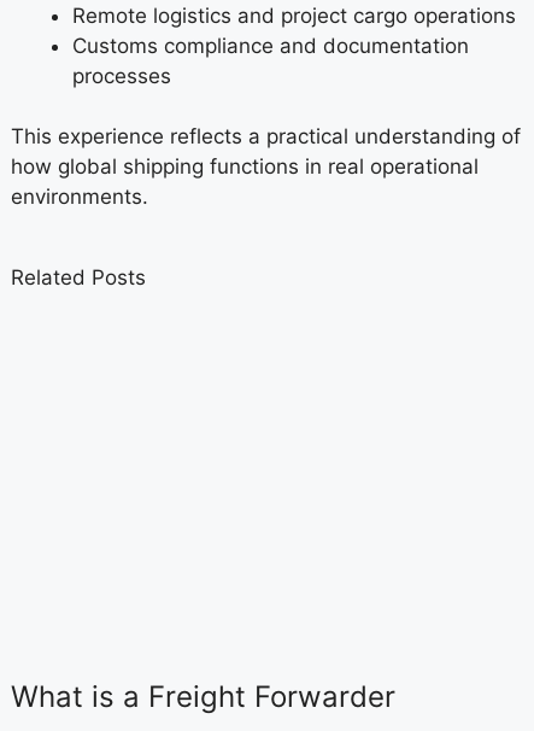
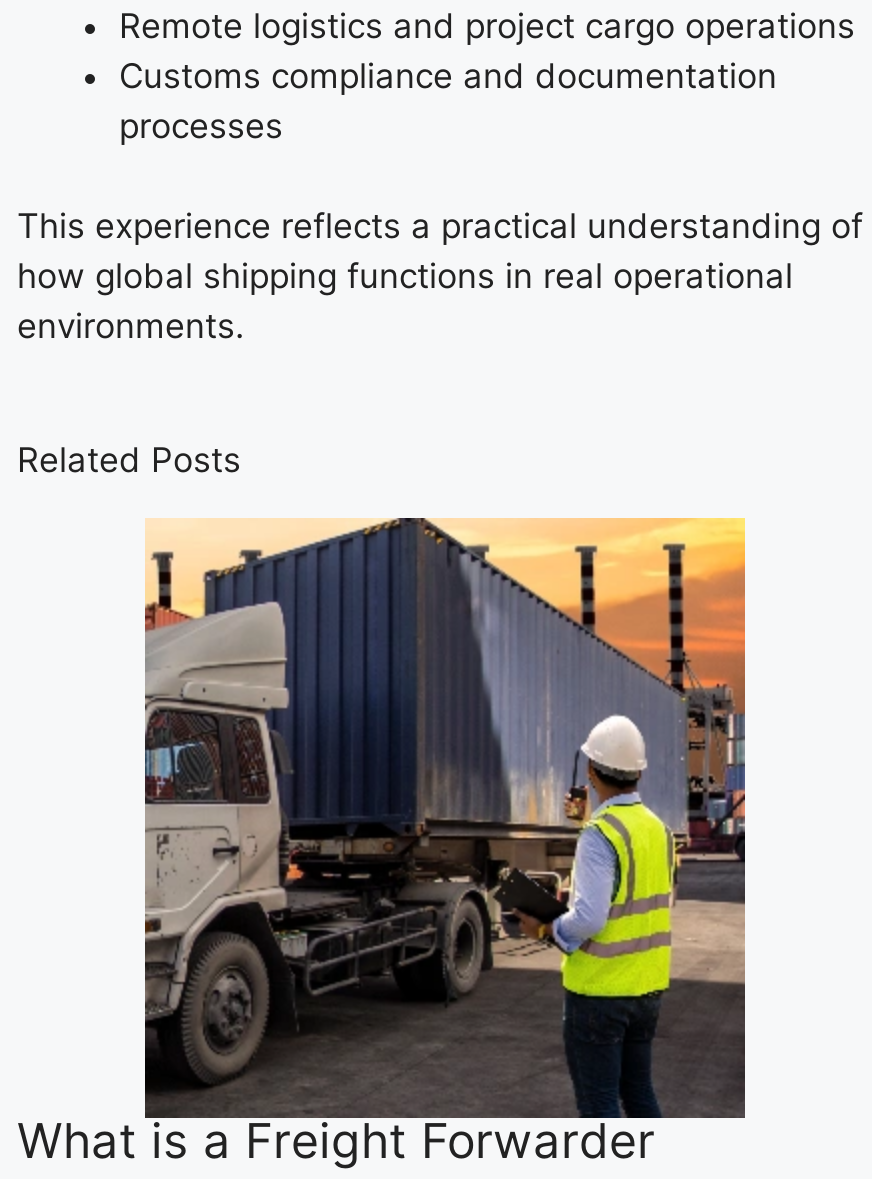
none -> [143,516,747,1120] [image]

